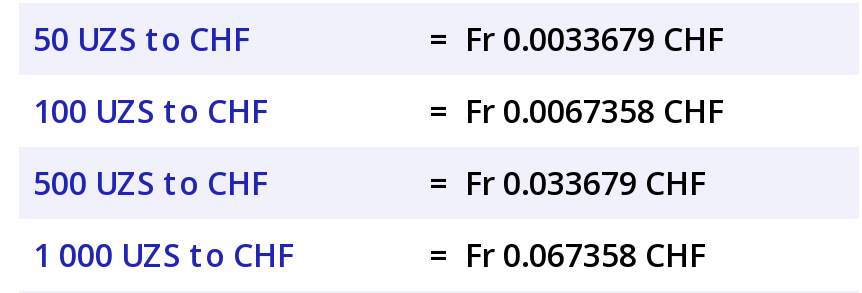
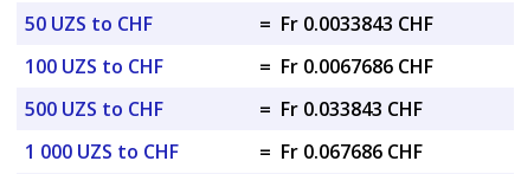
[429,17,723,61] = Fr 0.0033679 CHF -> [259,11,433,37] = Fr 0.0033843 CHF
[429,89,723,133] = Fr 0.0067358 CHF -> [259,53,433,79] = Fr 0.0067686 CHF
[429,161,705,205] = Fr 0.033679 CHF -> [259,96,423,122] = Fr 0.033843 CHF
[429,233,705,277] = Fr 0.067358 CHF -> [259,138,423,165] = Fr 0.067686 CHF

